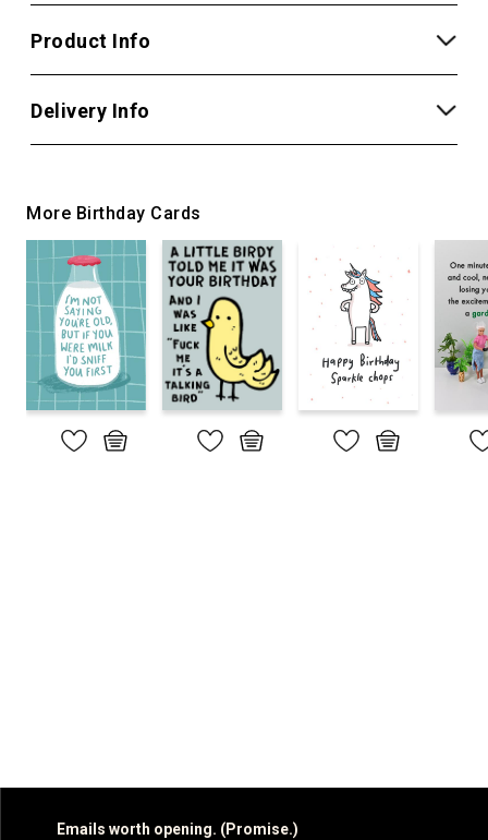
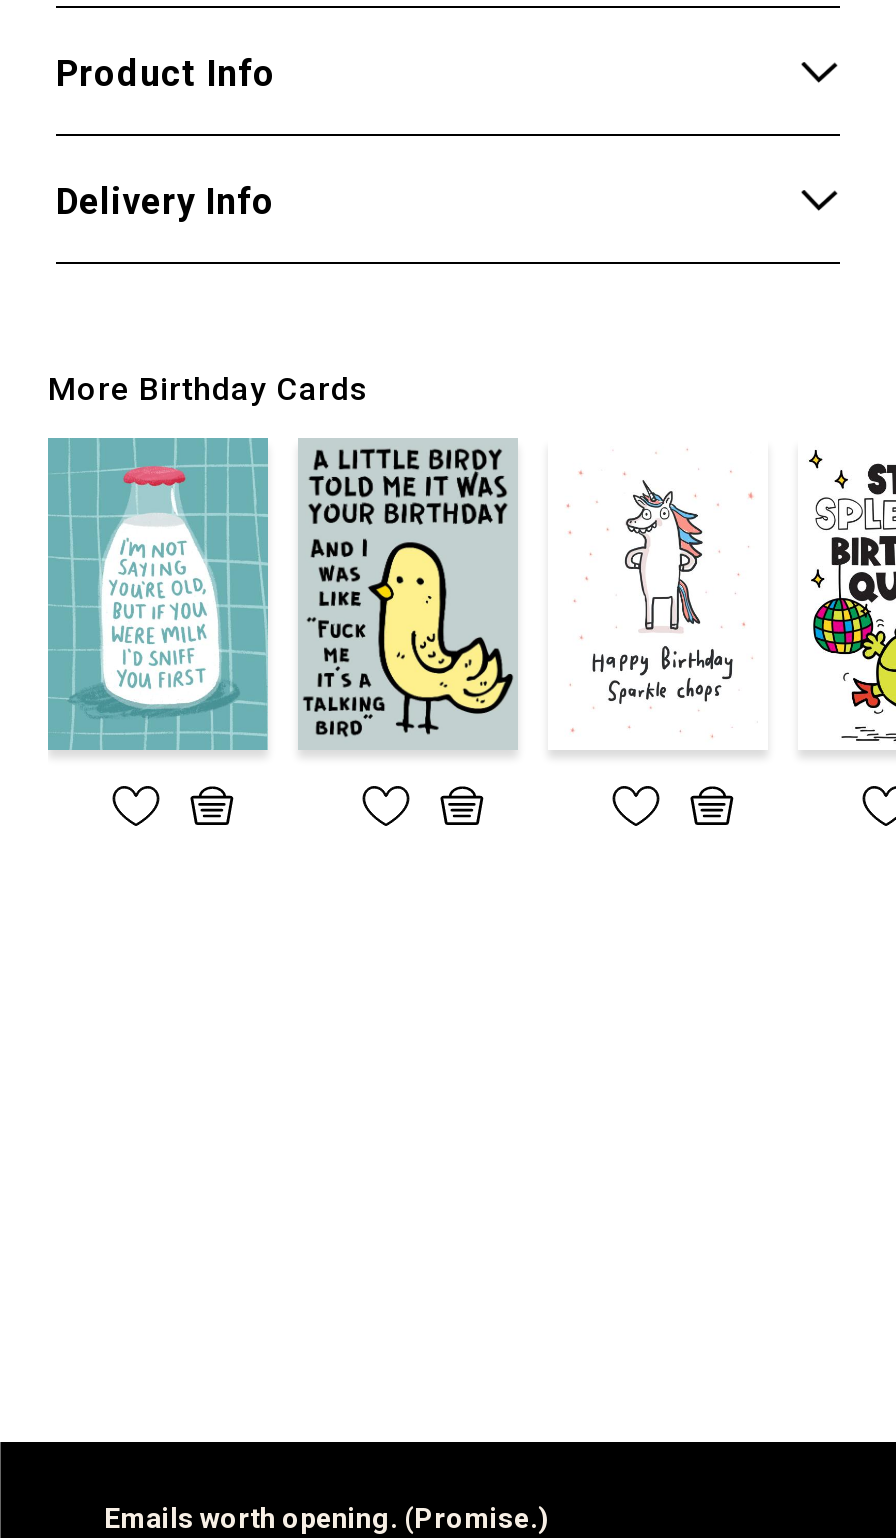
[435,241,485,409] [image] -> [800,442,890,748] [image]

